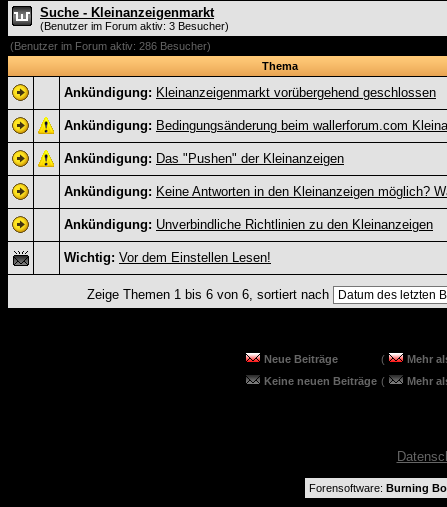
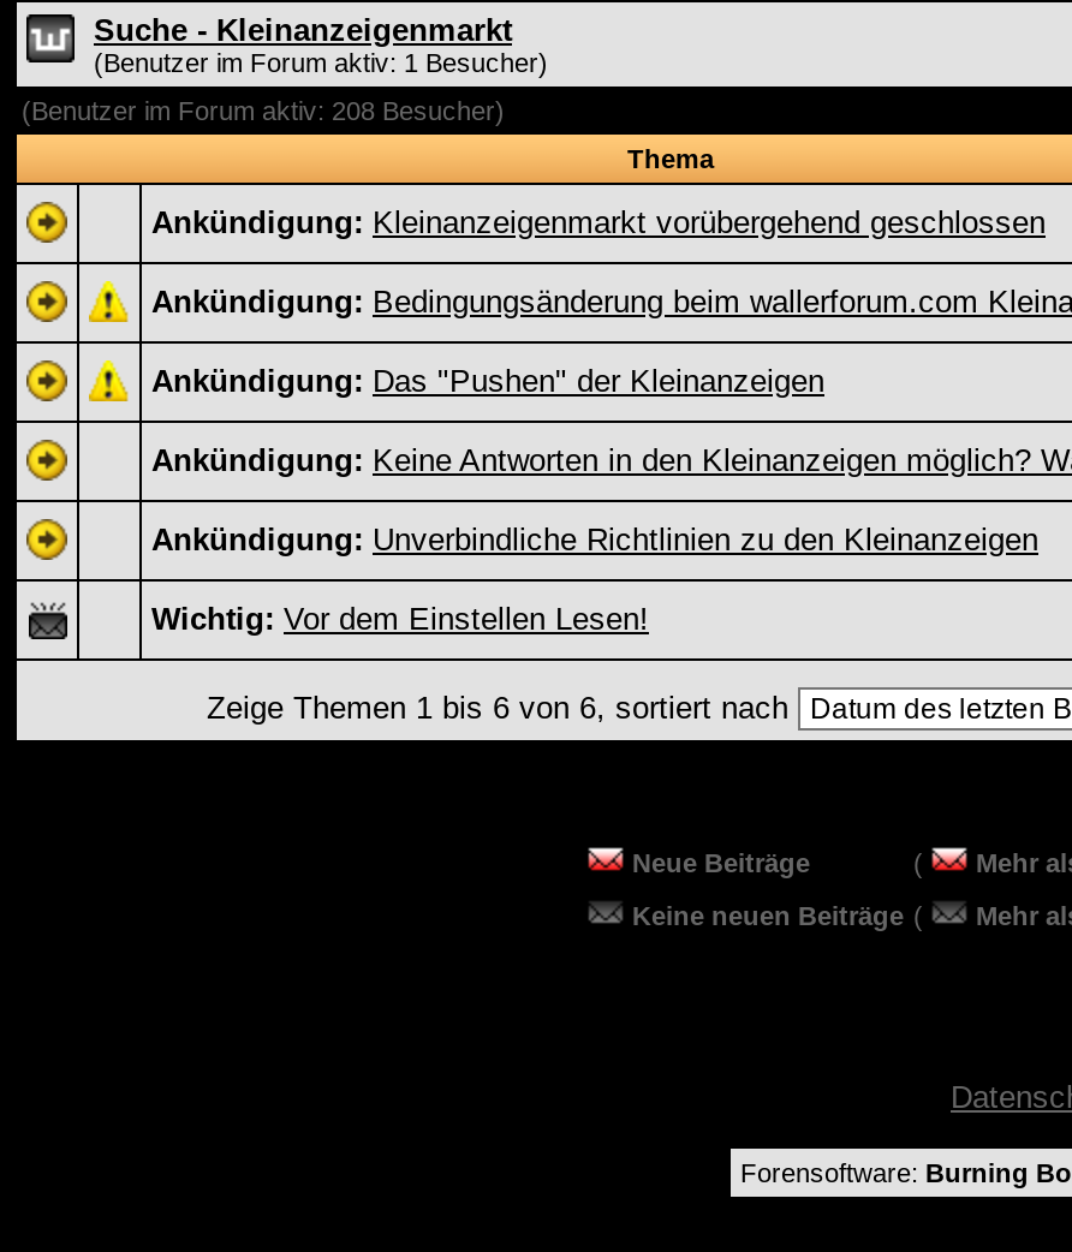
[40,20,229,32] (Benutzer im Forum aktiv: 3 Besucher) -> [94,48,548,77] (Benutzer im Forum aktiv: 1 Besucher)
[10,40,211,52] (Benutzer im Forum aktiv: 286 Besucher) -> [22,96,505,125] (Benutzer im Forum aktiv: 208 Besucher)

